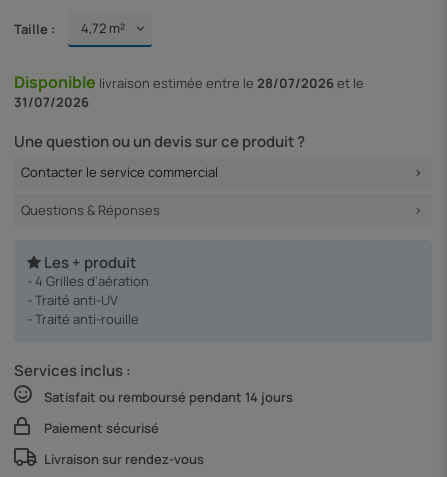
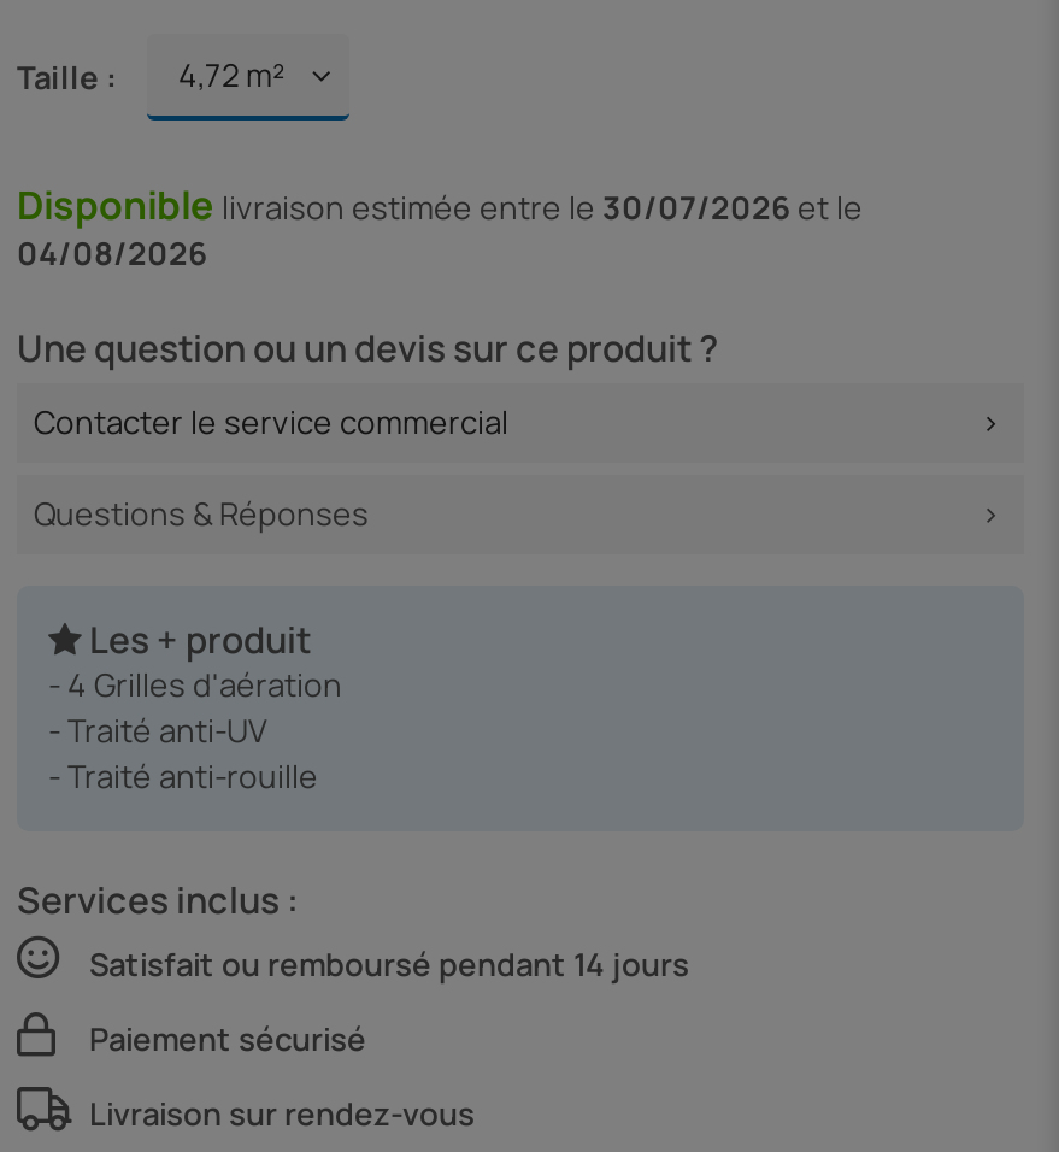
[14,71,364,93] Disponible livraison estimée entre le 28/07/2026 et le -> [17,179,863,232] Disponible livraison estimée entre le 30/07/2026 et le
[14,93,89,111] 31/07/2026 -> [17,232,207,275] 04/08/2026

